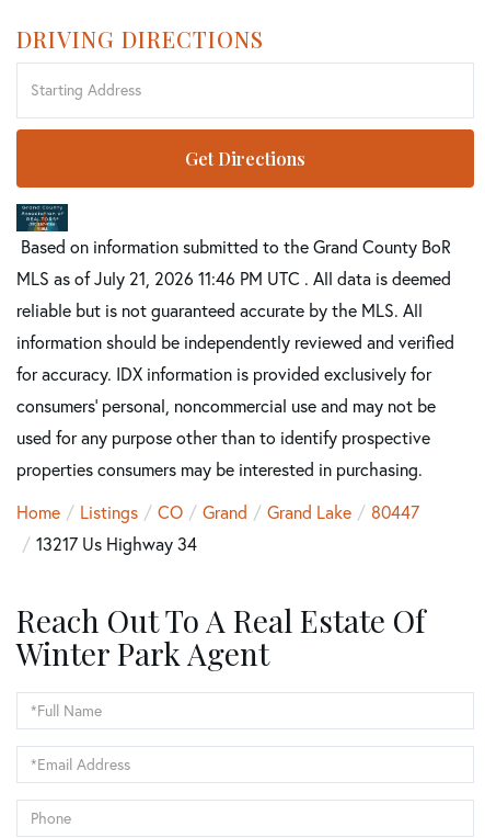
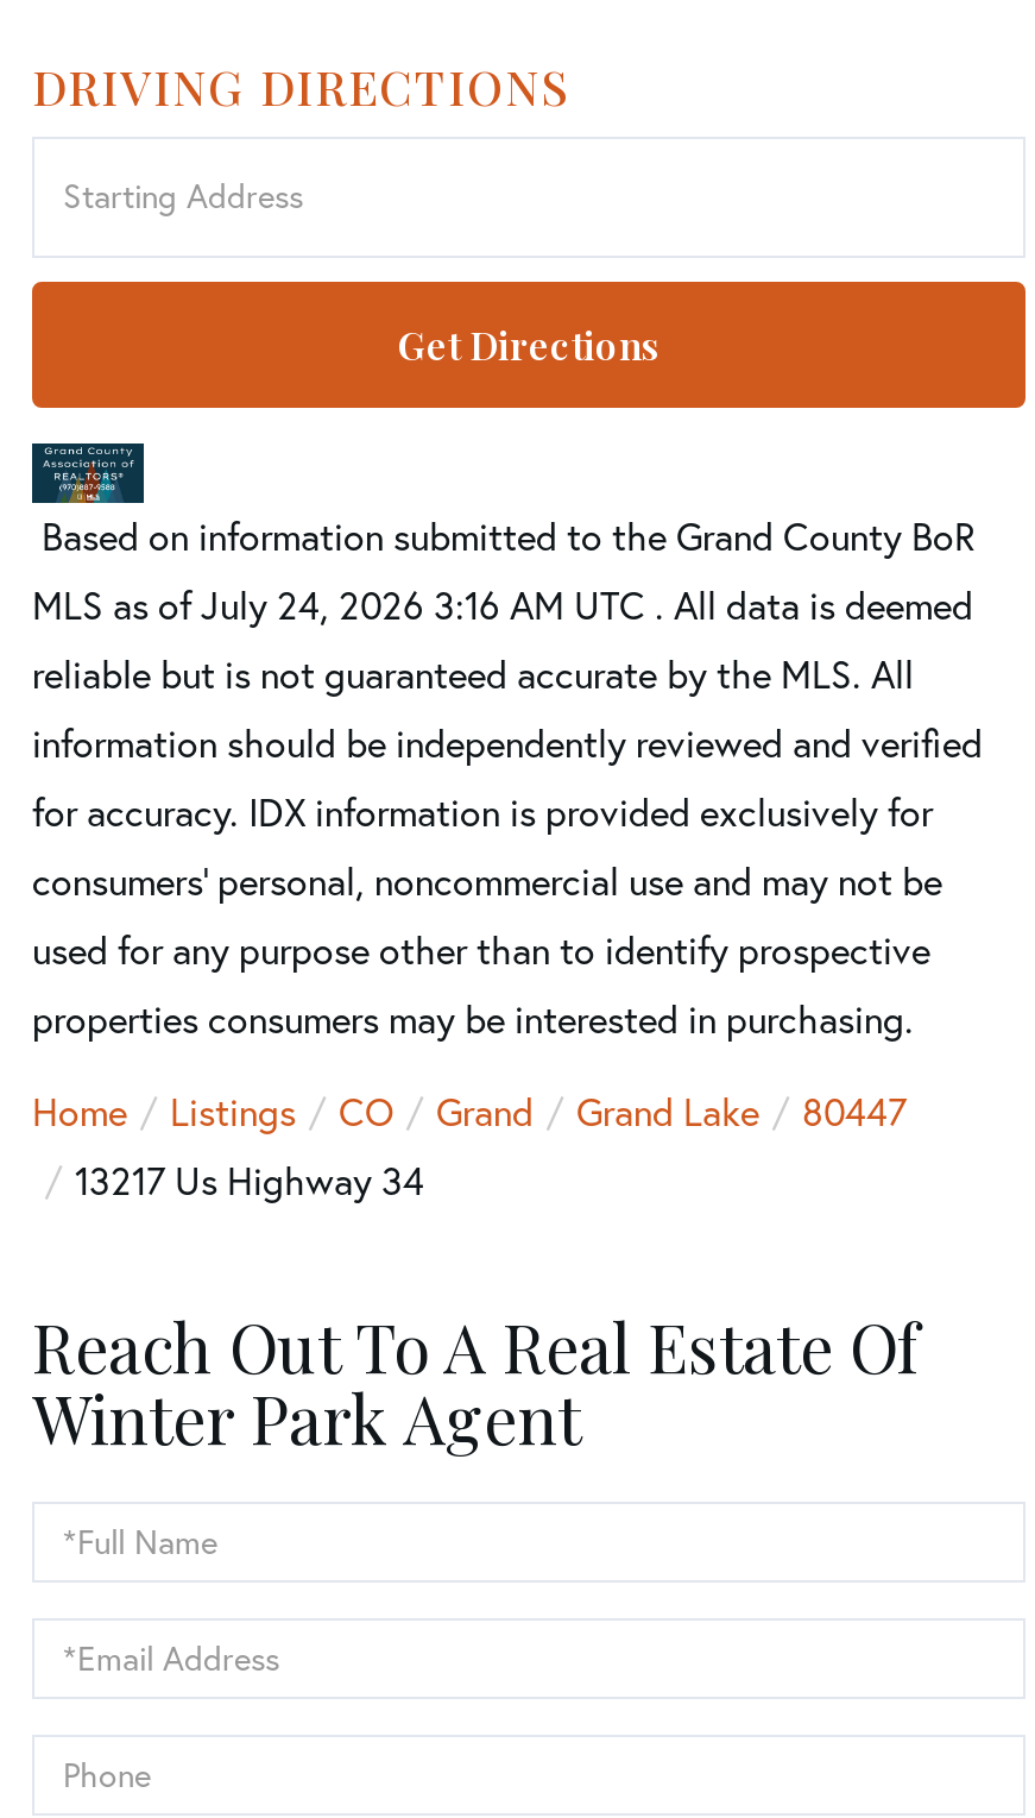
[16,267,451,289] MLS as of July 21, 2026 11:46 PM UTC . All data is deemed -> [32,580,973,628] MLS as of July 24, 2026 3:16 AM UTC . All data is deemed

